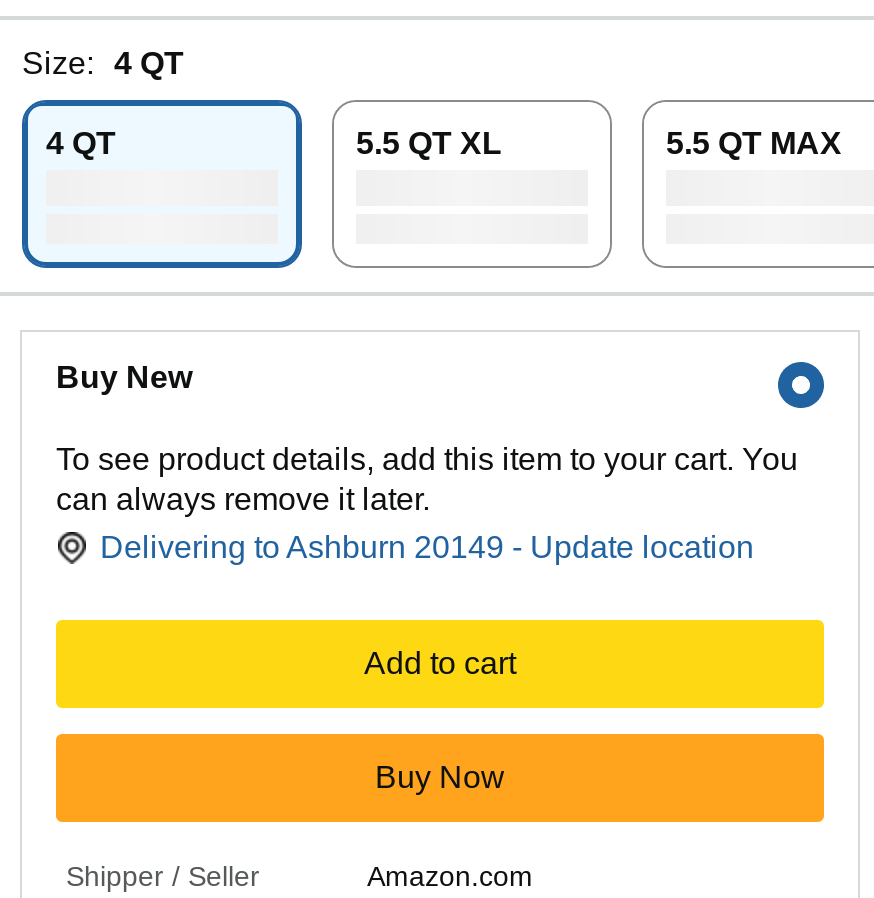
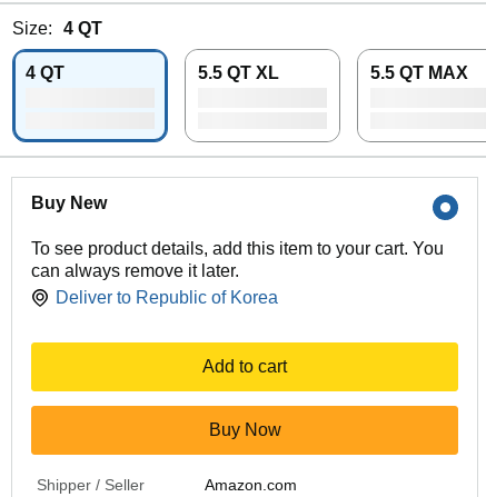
[100,530,754,564] Delivering to Ashburn 20149 - Update location -> [56,288,278,307] Deliver to Republic of Korea

